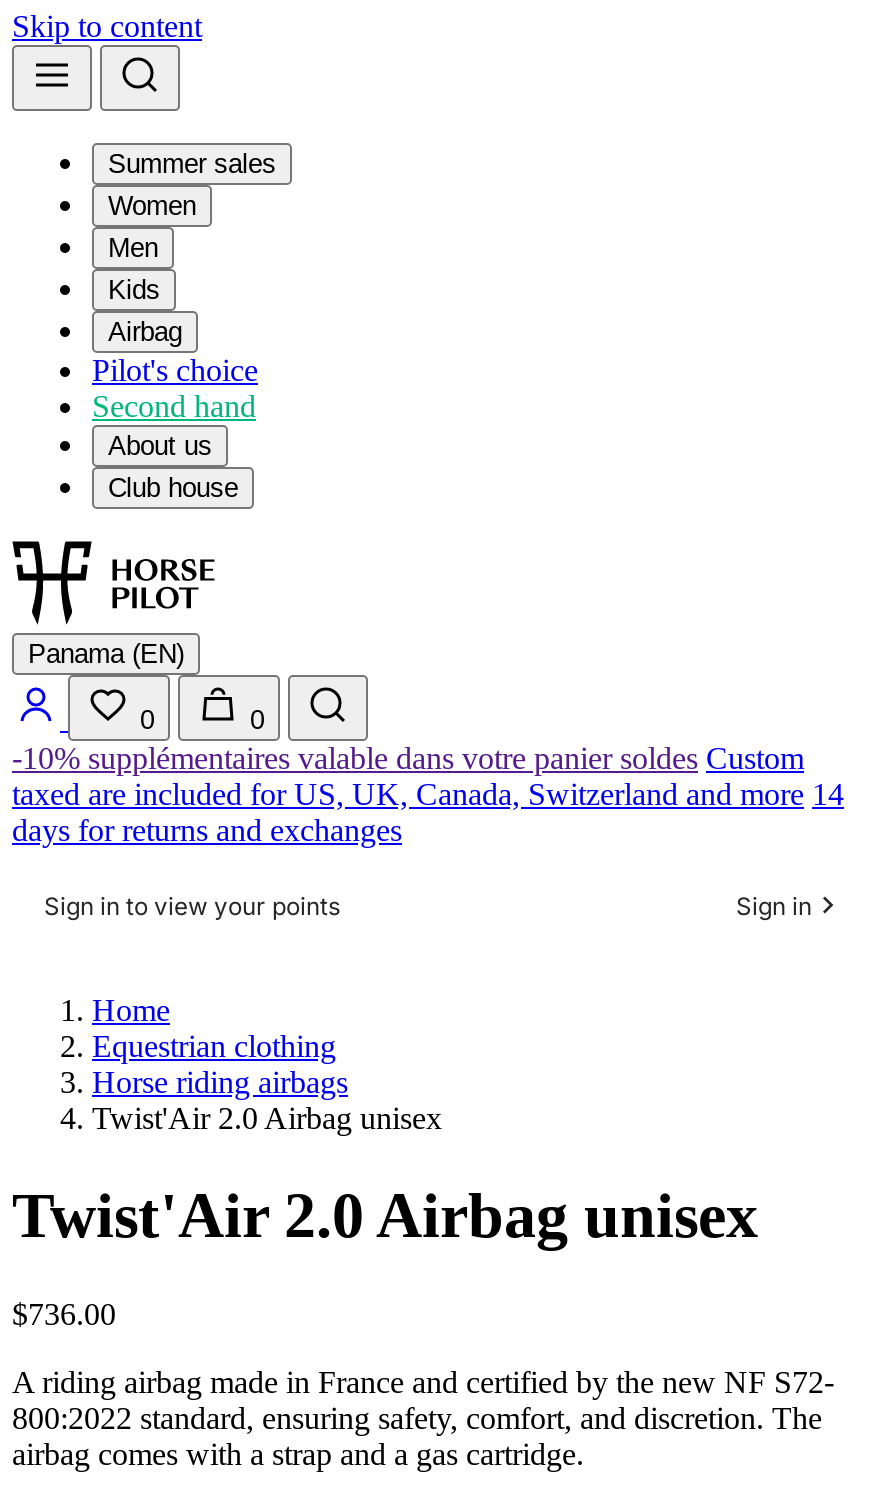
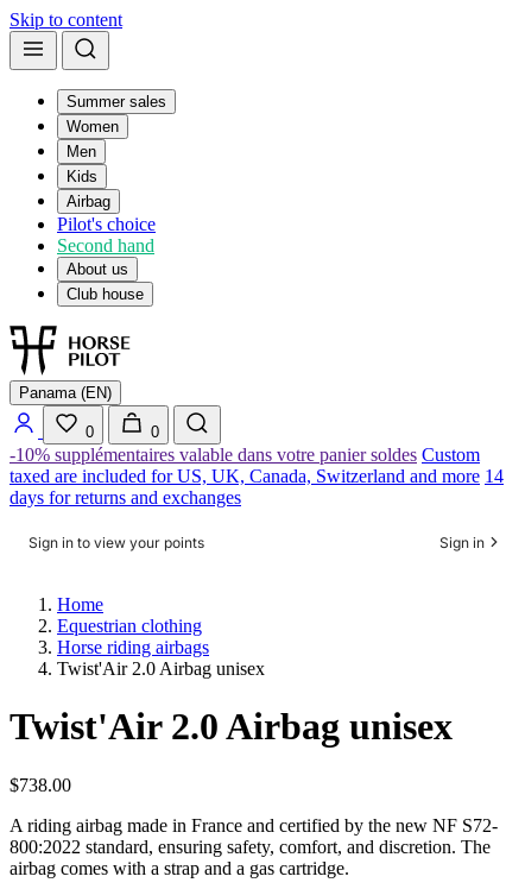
[12,1297,116,1331] $736.00 -> [10,775,71,795] $738.00

